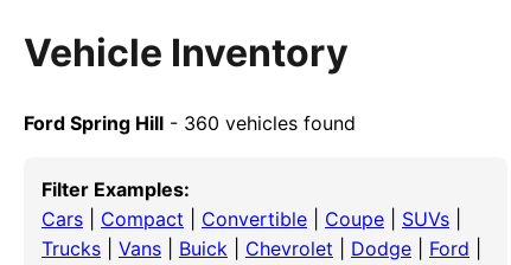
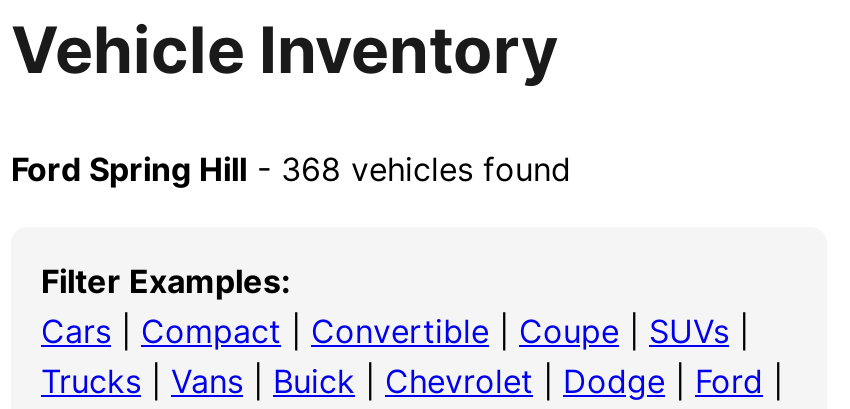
[24,111,356,135] Ford Spring Hill - 360 vehicles found -> [11,149,571,189] Ford Spring Hill - 368 vehicles found

